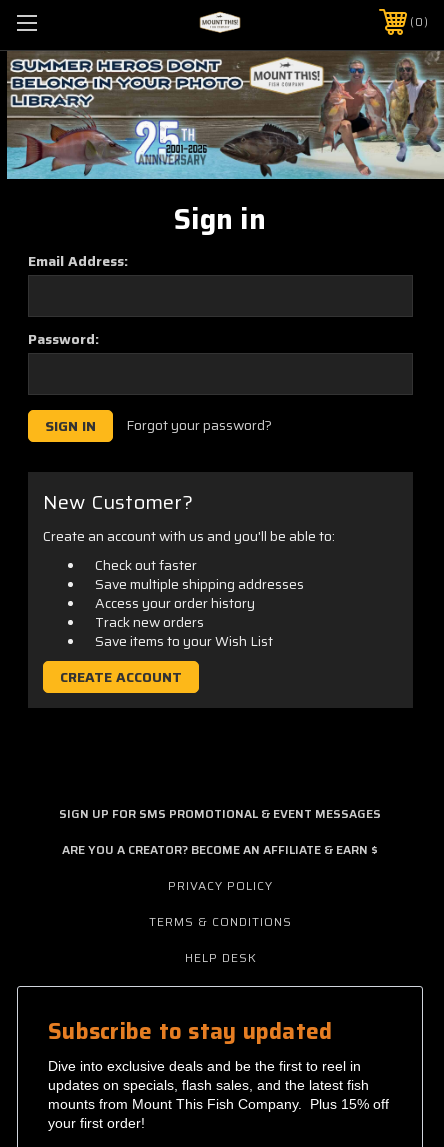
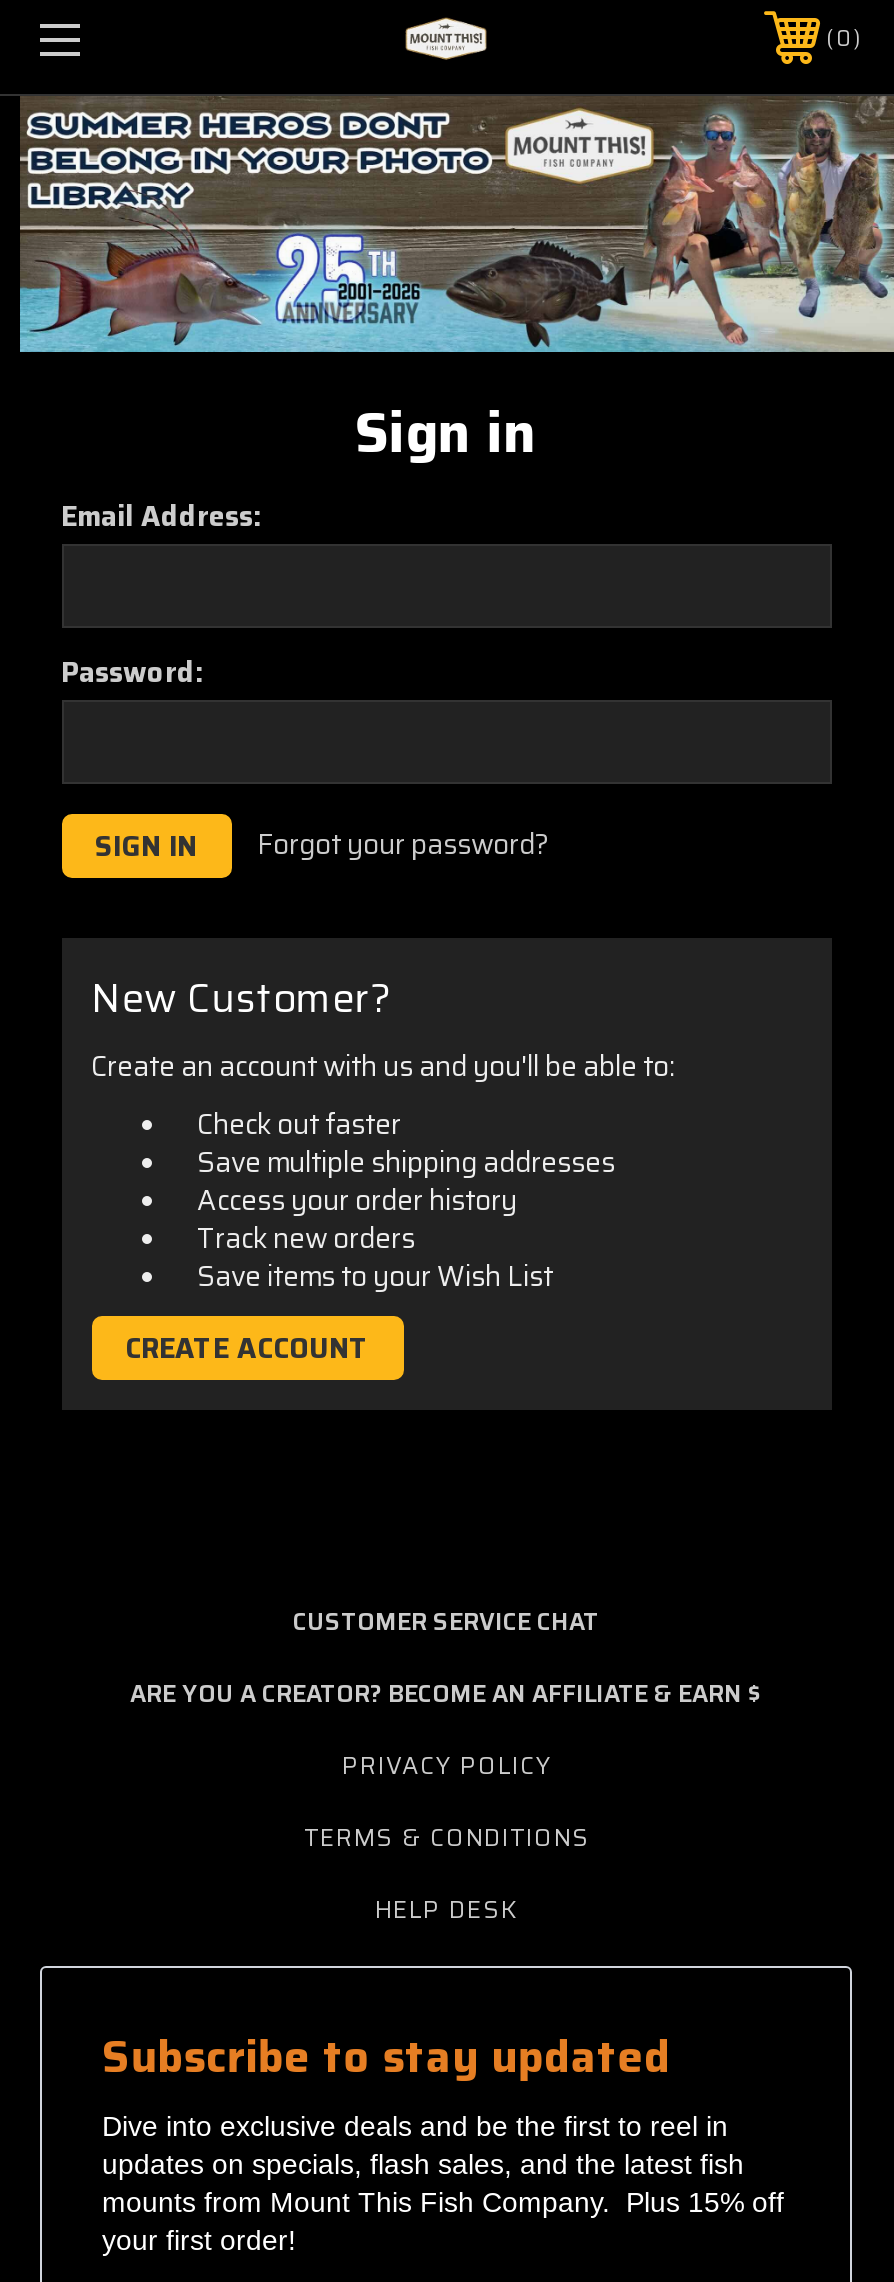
[59,804,381,823] SIGN UP FOR SMS PROMOTIONAL & EVENT MESSAGES -> [293,1602,599,1640] CUSTOMER SERVICE CHAT

